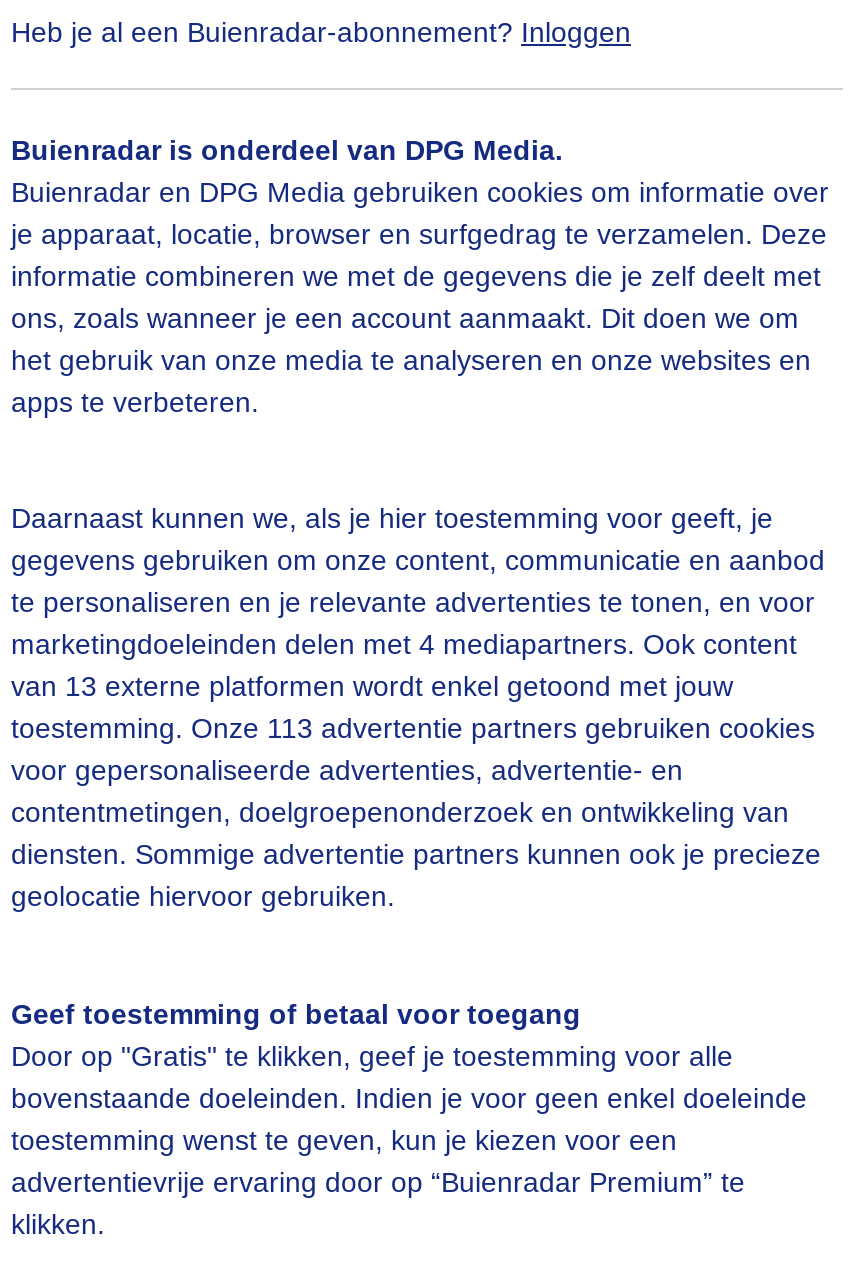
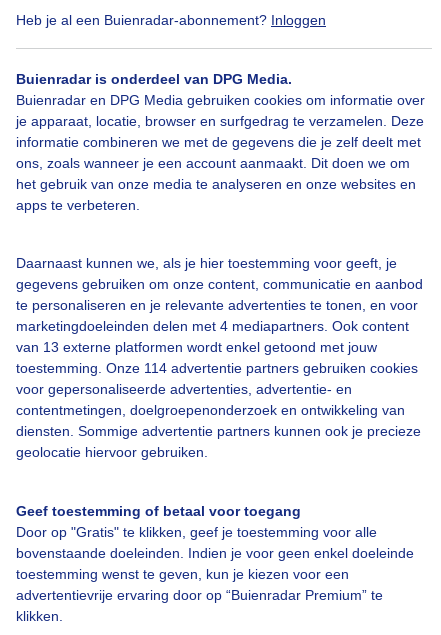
[11,713,815,745] toestemming. Onze 113 advertentie partners gebruiken cookies -> [16,360,418,376] toestemming. Onze 114 advertentie partners gebruiken cookies

